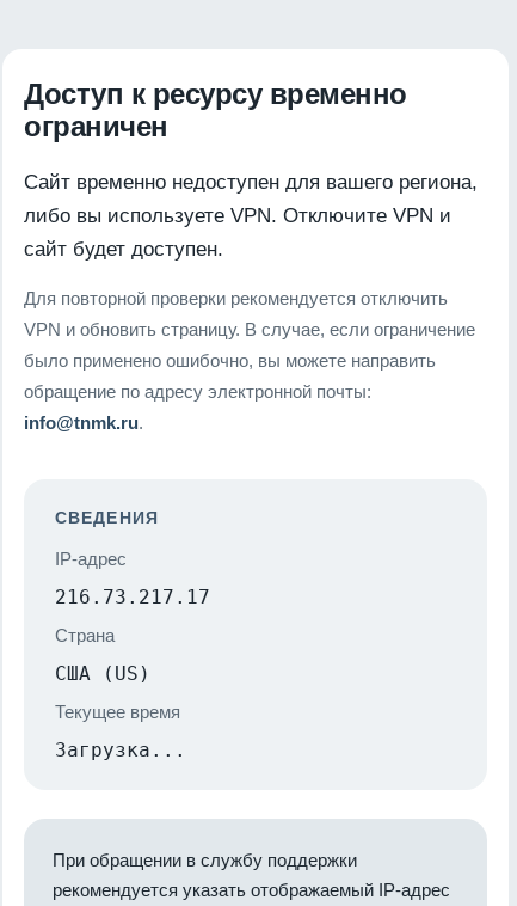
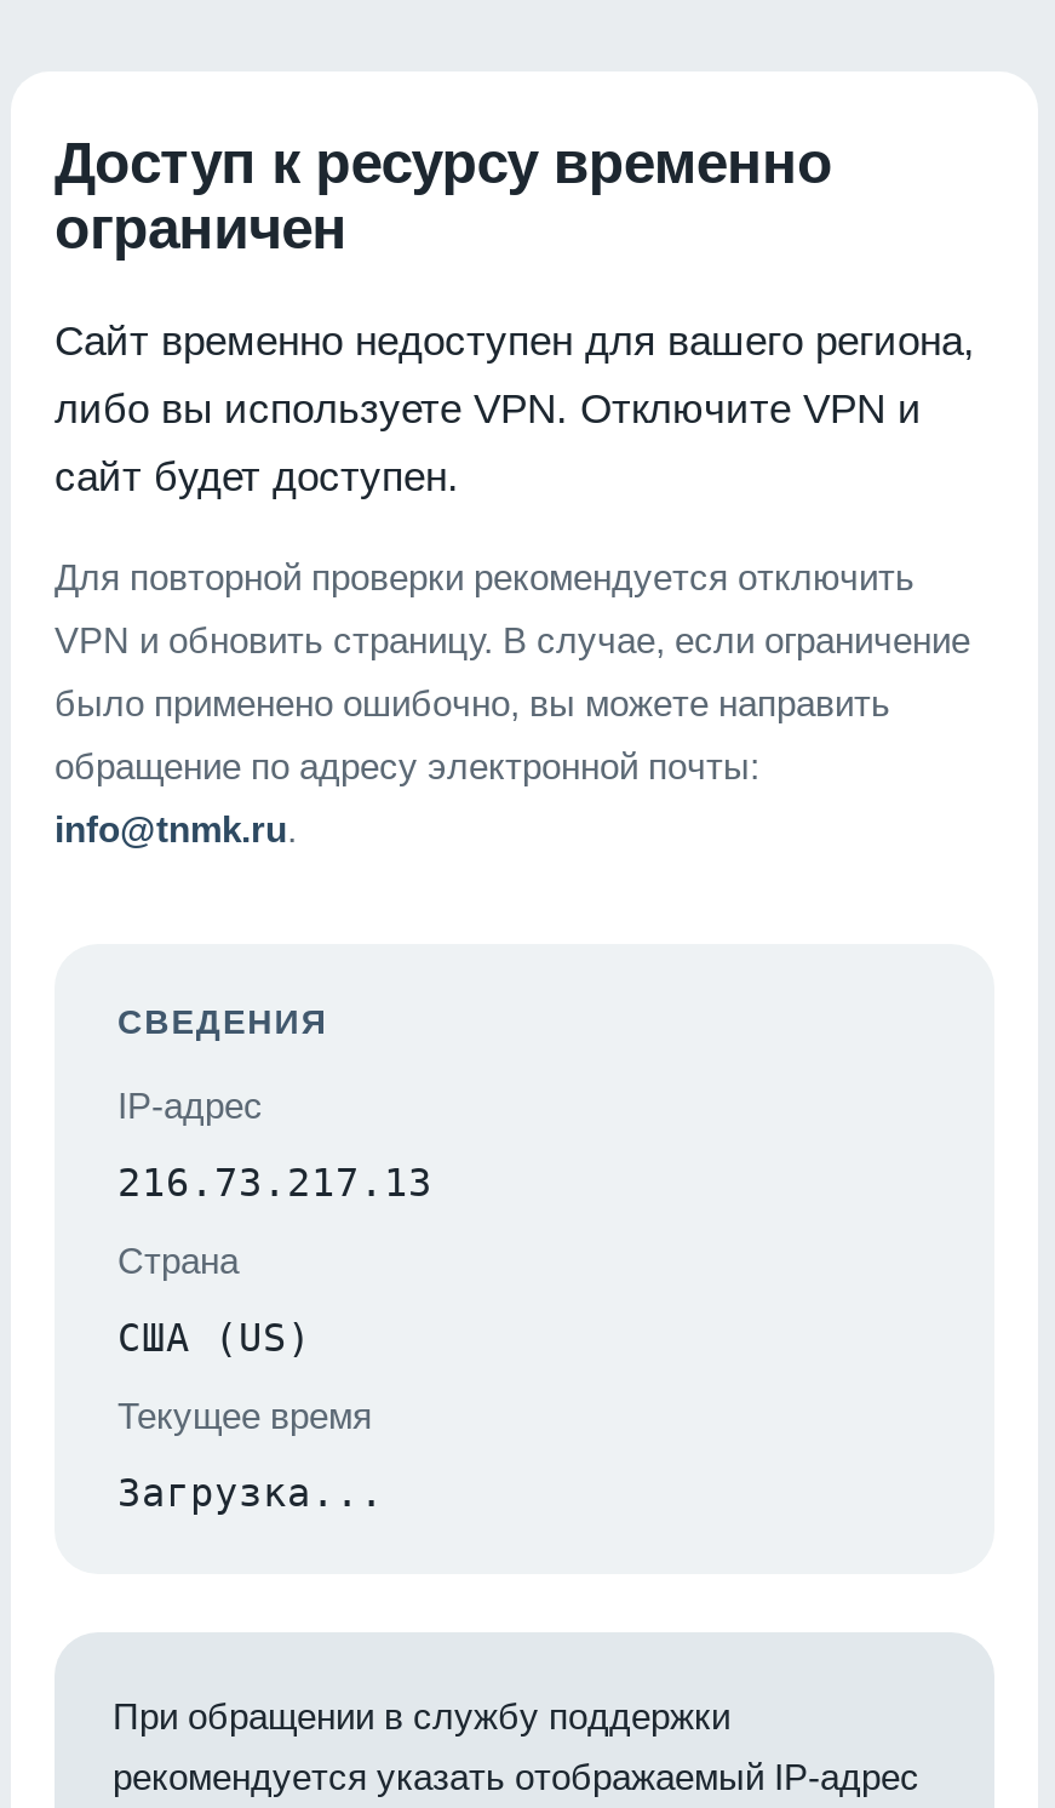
[55,585,210,608] 216.73.217.17 -> [117,1158,432,1205] 216.73.217.13

